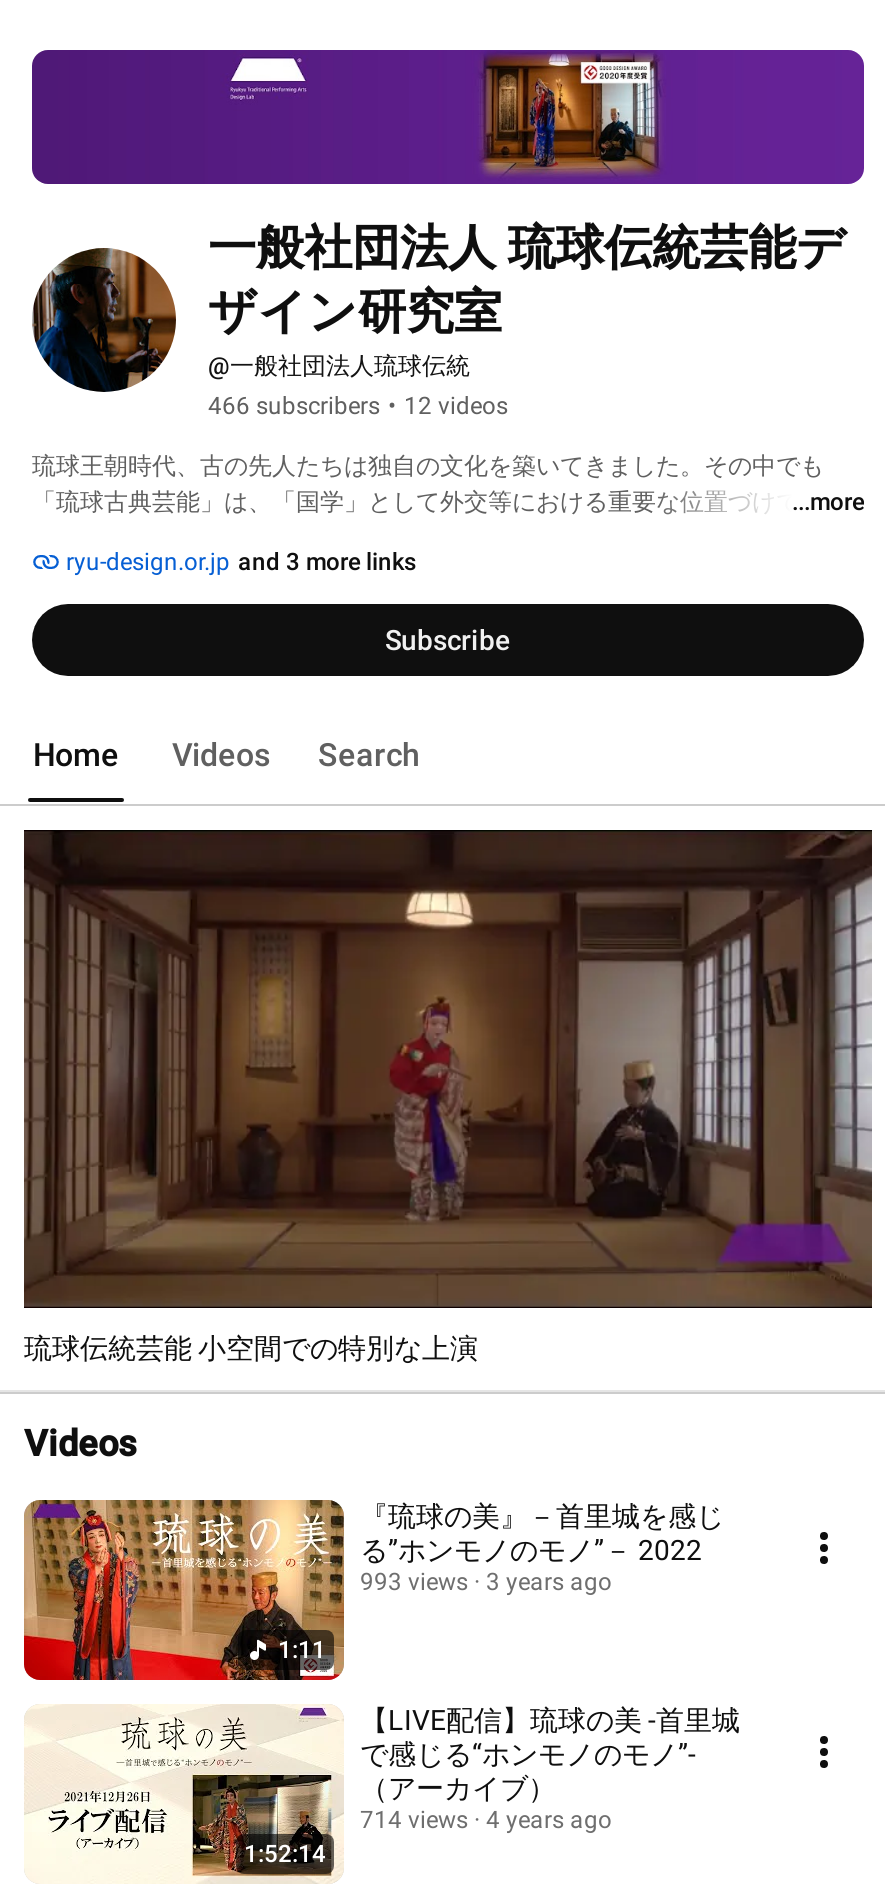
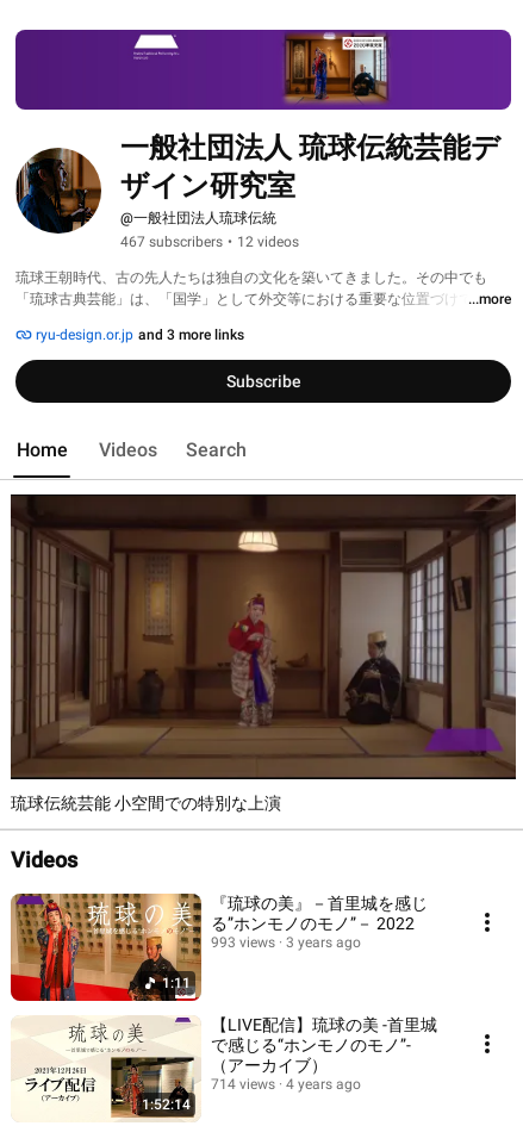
[208,392,508,420] 466 subscribers • 12 videos -> [120,234,299,250] 467 subscribers • 12 videos

